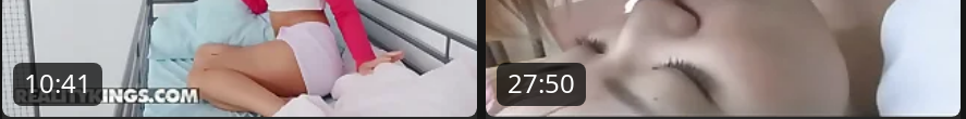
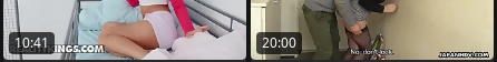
[508,65,575,101] 27:50 -> [262,33,296,52] 20:00

